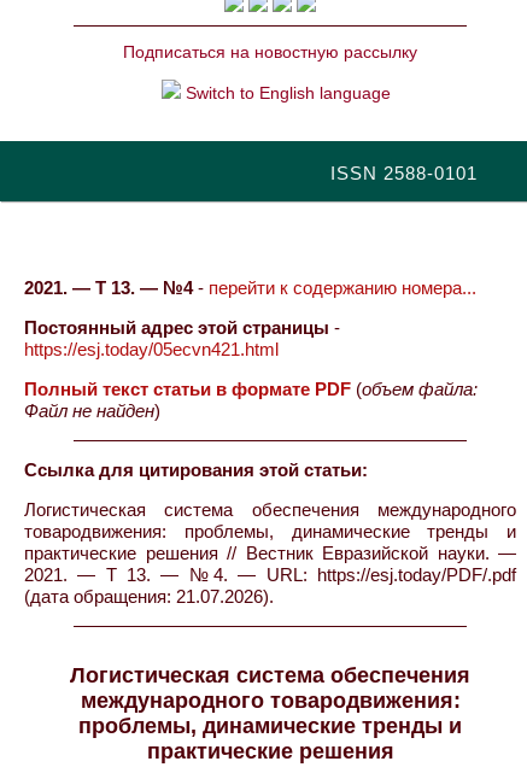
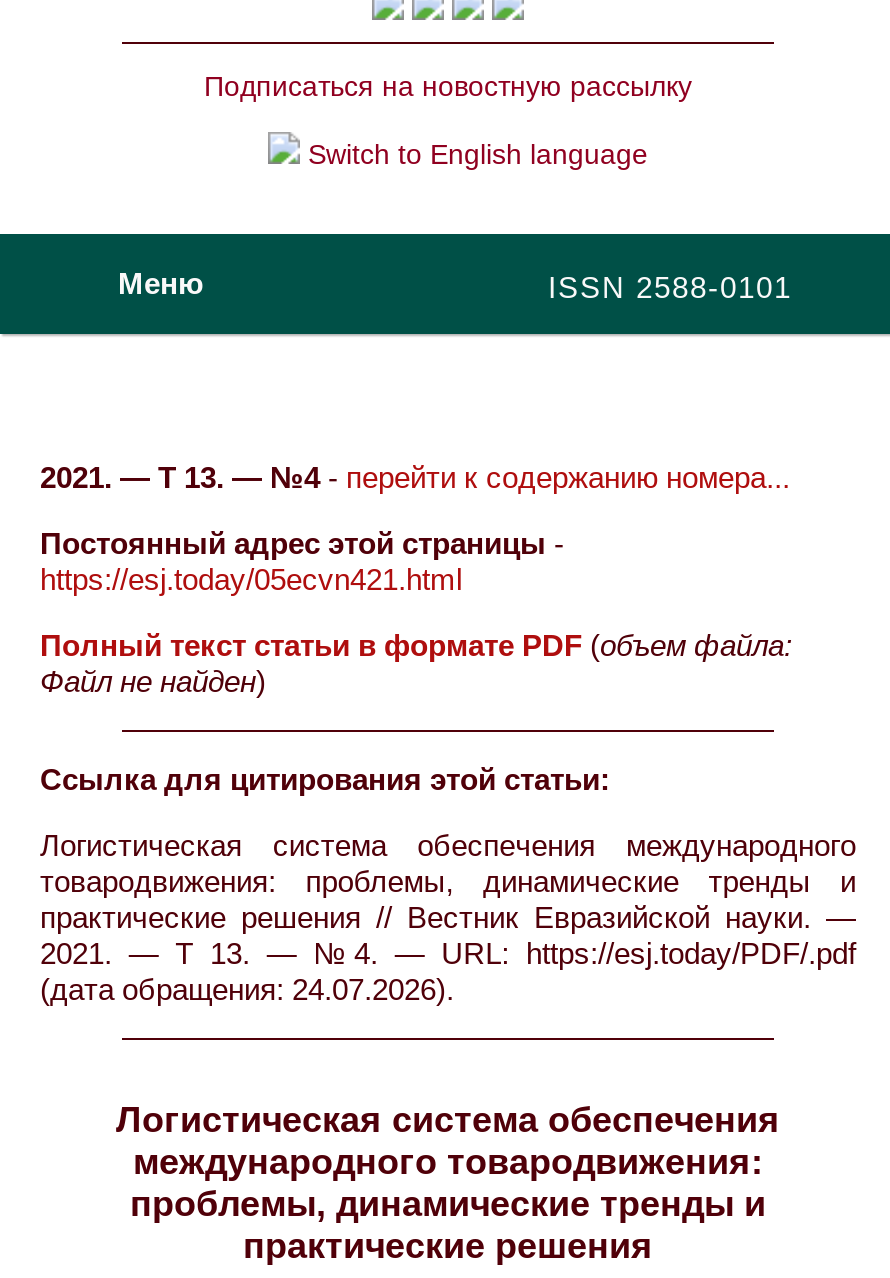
none -> [118,266,204,300] Меню
[24,586,274,607] (дата обращения: 21.07.2026). -> [40,972,454,1006] (дата обращения: 24.07.2026).

